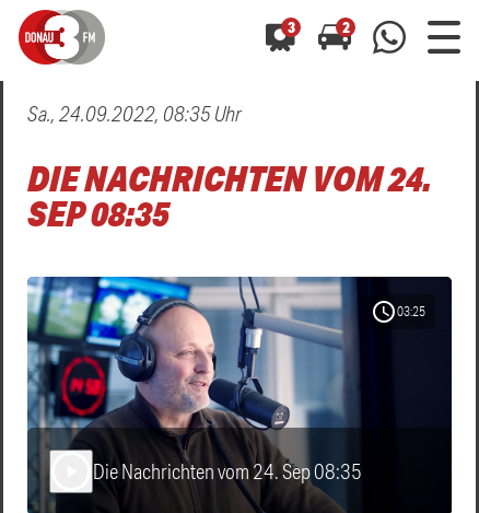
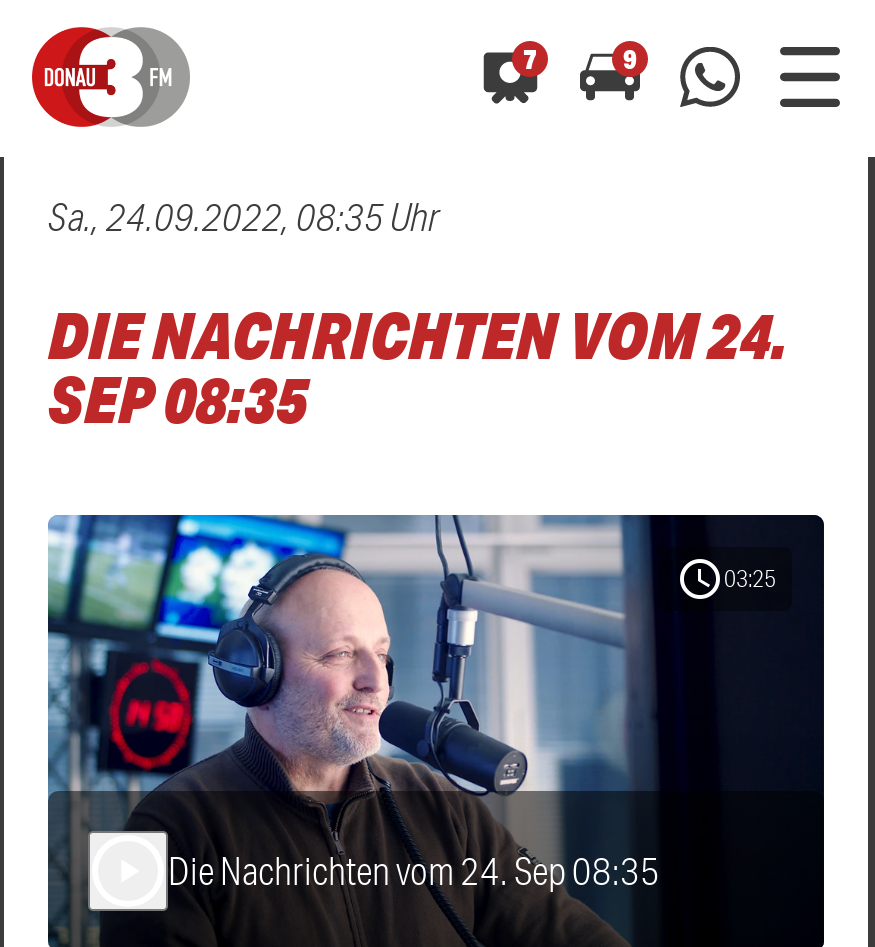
[287,18,295,37] 3 -> [523,41,537,77] 7
[342,18,349,37] 2 -> [623,41,637,77] 9

